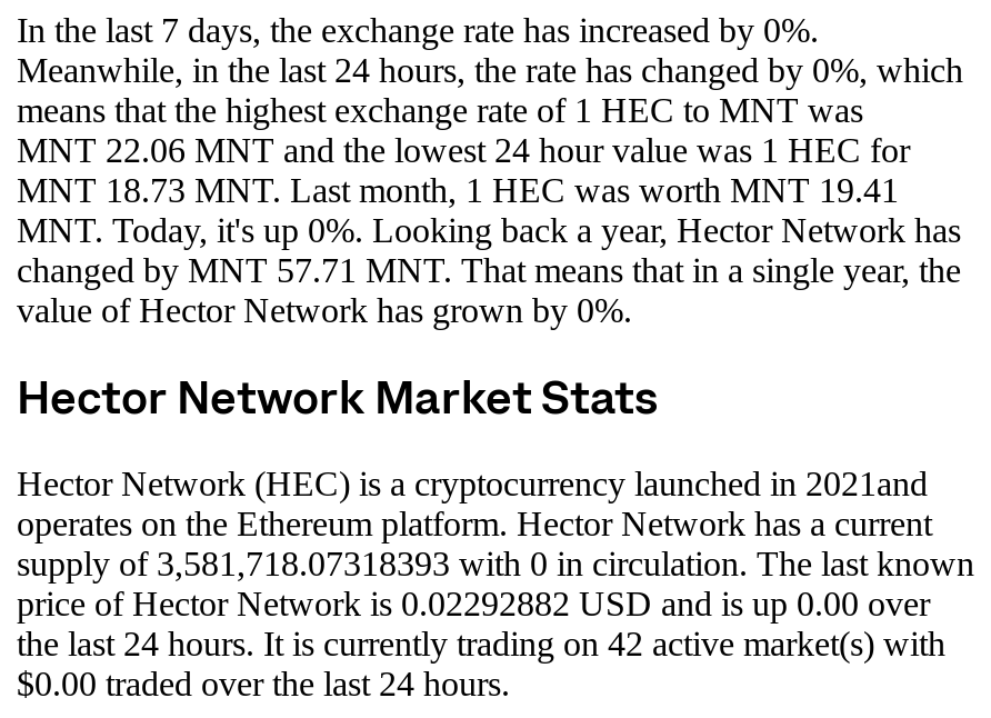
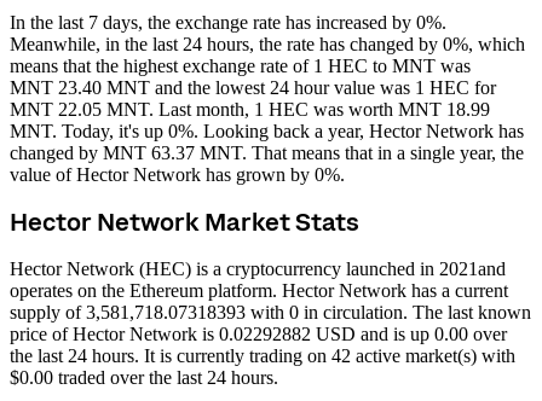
[17,130,910,168] MNT 22.06 MNT and the lowest 24 hour value was 1 HEC for -> [10,77,496,97] MNT 23.40 MNT and the lowest 24 hour value was 1 HEC for
[17,170,899,208] MNT 18.73 MNT. Last month, 1 HEC was worth MNT 19.41 -> [10,98,490,119] MNT 22.05 MNT. Last month, 1 HEC was worth MNT 18.99
[17,250,961,288] changed by MNT 57.71 MNT. That means that in a single year, the -> [10,142,524,162] changed by MNT 63.37 MNT. That means that in a single year, the

